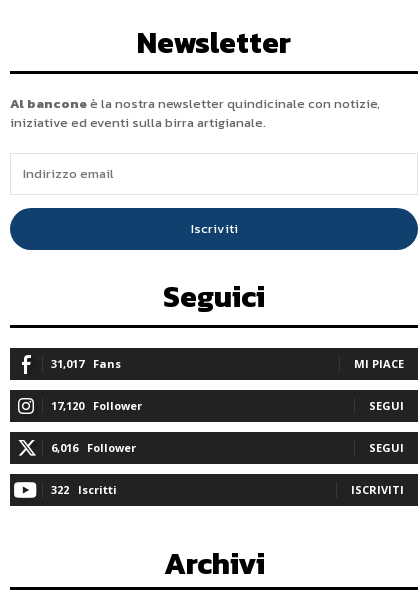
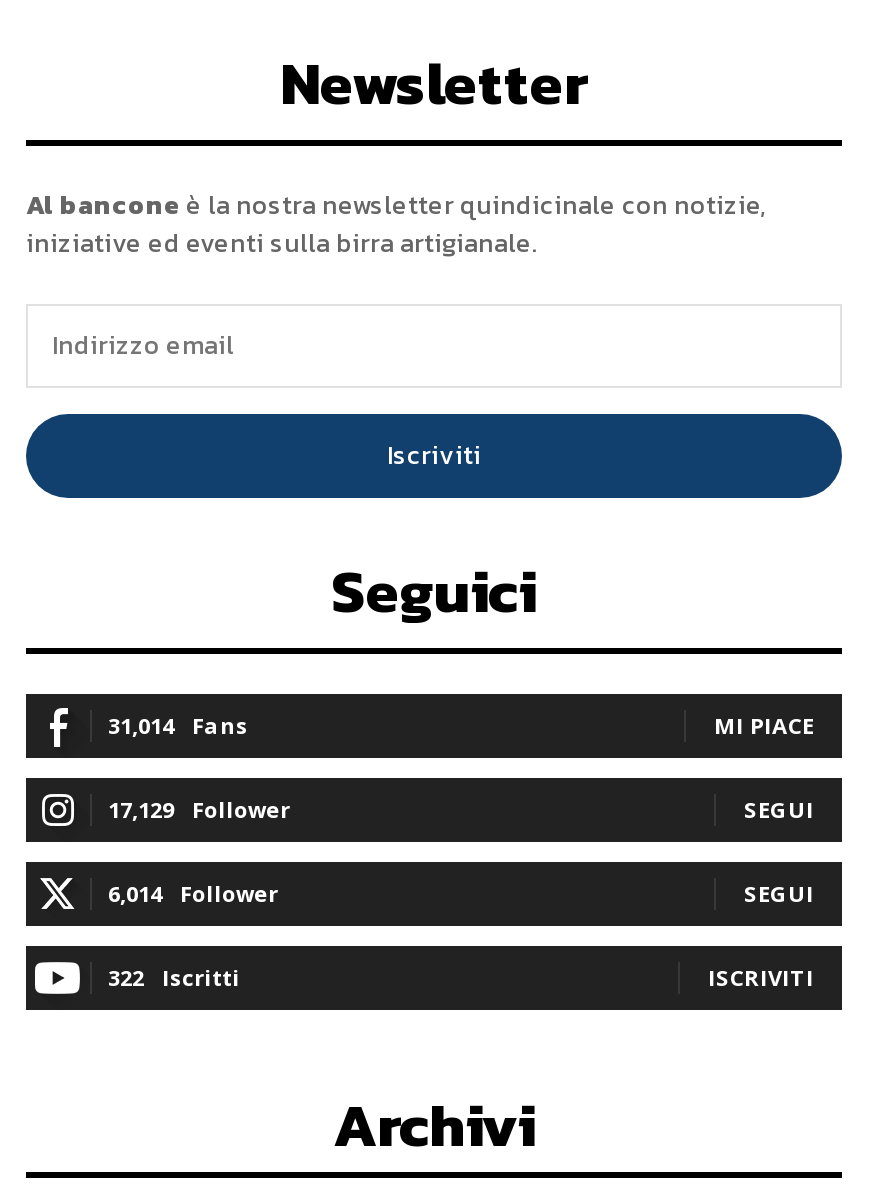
[51,356,121,371] 31,017 Fans -> [108,710,248,740] 31,014 Fans
[51,398,142,413] 17,120 Follower -> [108,794,290,824] 17,129 Follower
[51,440,136,455] 6,016 Follower -> [108,878,278,908] 6,014 Follower

